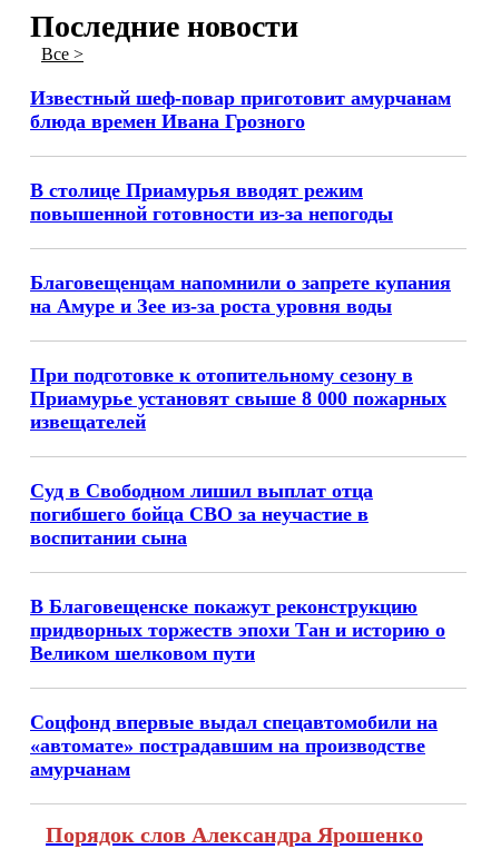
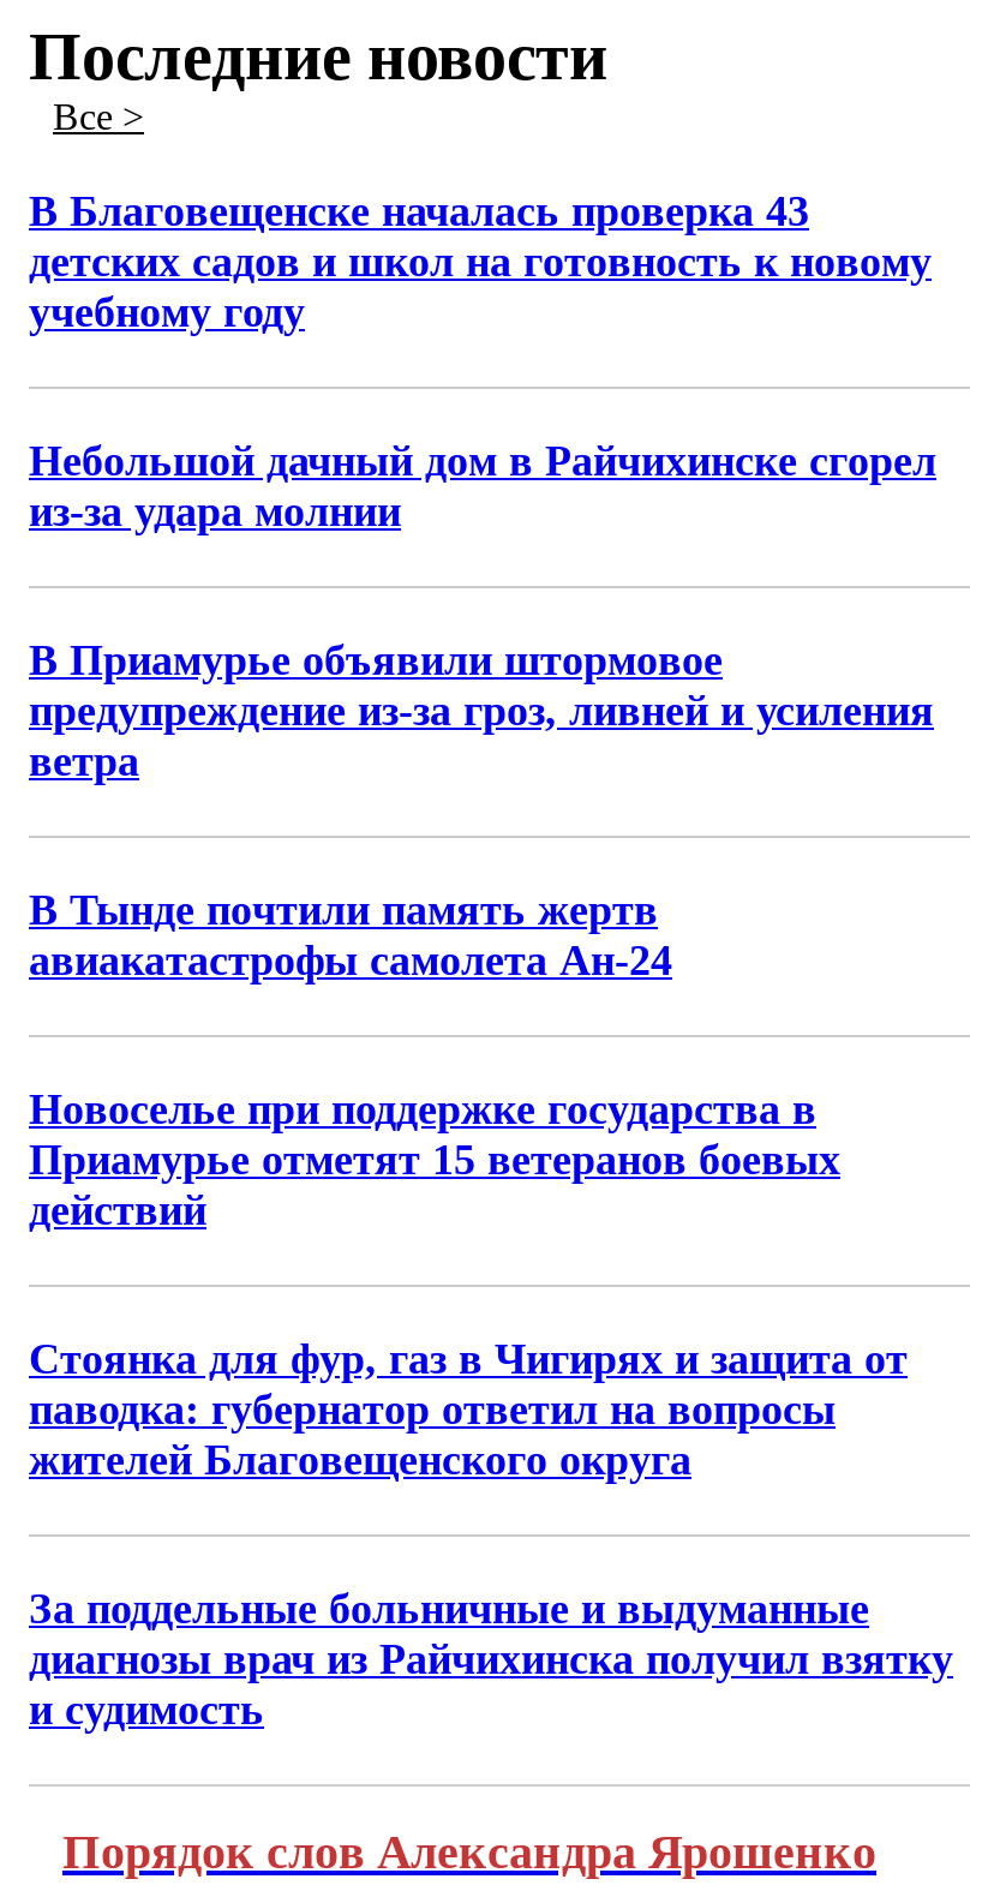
[30,87,451,133] Известный шеф-повар приготовит амурчанам | блюда времен Ивана Грозного -> [29,188,932,337] В Благовещенске началась проверка 43 | детских садов и школ на готовность к новому | учебному году
[30,179,393,225] В столице Приамурья вводят режим | повышенной готовности из-за непогоды -> [29,438,936,536] Небольшой дачный дом в Райчихинске сгорел | из-за удара молнии
[30,272,451,317] Благовещенцам напомнили о запрете купания | на Амуре и Зее из-за роста уровня воды -> [29,637,934,786] В Приамурье объявили штормовое | предупреждение из-за гроз, ливней и усиления | ветра
[30,364,446,433] При подготовке к отопительному сезону в | Приамурье установят свыше 8 000 пожарных | извещателей -> [29,887,672,985] В Тынде почтили память жертв | авиакатастрофы самолета Ан-24
[30,480,373,549] Суд в Свободном лишил выплат отца | погибшего бойца СВО за неучастие в | воспитании сына -> [29,1086,840,1235] Новоселье при поддержке государства в | Приамурье отметят 15 ветеранов боевых | действий
[30,596,445,665] В Благовещенске покажут реконструкцию | придворных торжеств эпохи Тан и историю о | Великом шелковом пути -> [29,1336,908,1485] Стоянка для фур, газ в Чигирях и защита от | паводка: губернатор ответил на вопросы | жителей Благовещенского округа
[30,711,438,780] Соцфонд впервые выдал спецавтомобили на | «автомате» пострадавшим на производстве | амурчанам -> [29,1586,953,1734] За поддельные больничные и выдуманные | диагнозы врач из Райчихинска получил взятку | и судимость

